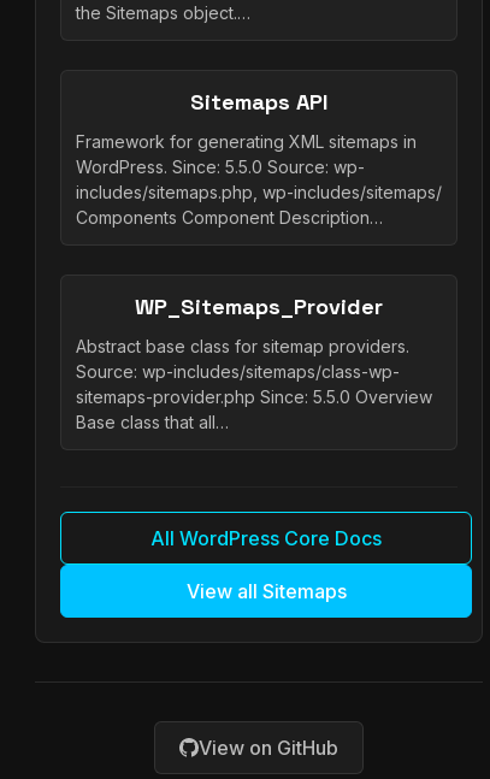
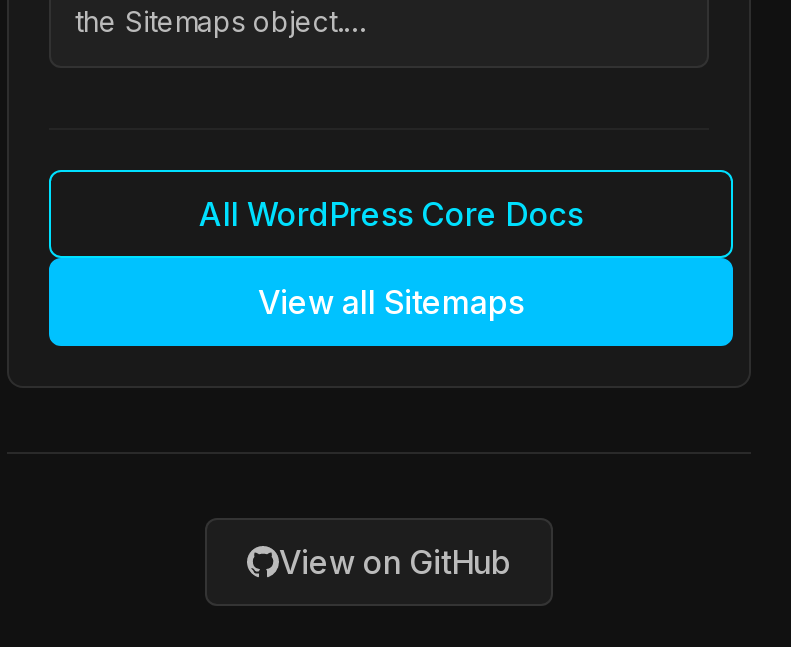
[76,88,442,433] Sitemaps API | Framework for generating XML sitemaps in | WordPress. Since: 5.5.0 Source: wp- | includes/sitemaps.php, wp-includes/sitemaps/ | Components Component Description… | WP_Sitemaps_Provider | Abstract base class for sitemap providers. | Source: wp-includes/sitemaps/class-wp- | sitemaps-provider.php Since: 5.5.0 Overview | Base class that all… -> none

